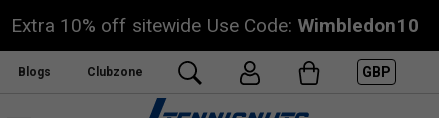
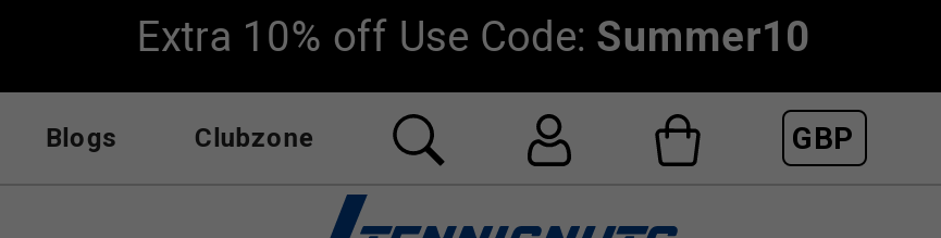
[11,14,419,37] Extra 10% off sitewide Use Code: Wimbledon10 -> [137,12,810,62] Extra 10% off Use Code: Summer10

